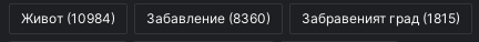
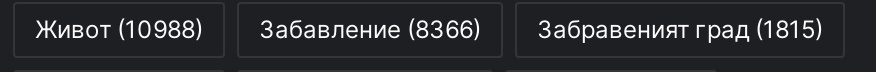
[21,10,115,27] Живот (10984) -> [35,14,203,44] Живот (10988)
[146,10,271,27] Забавление (8360) -> [259,14,481,44] Забавление (8366)

